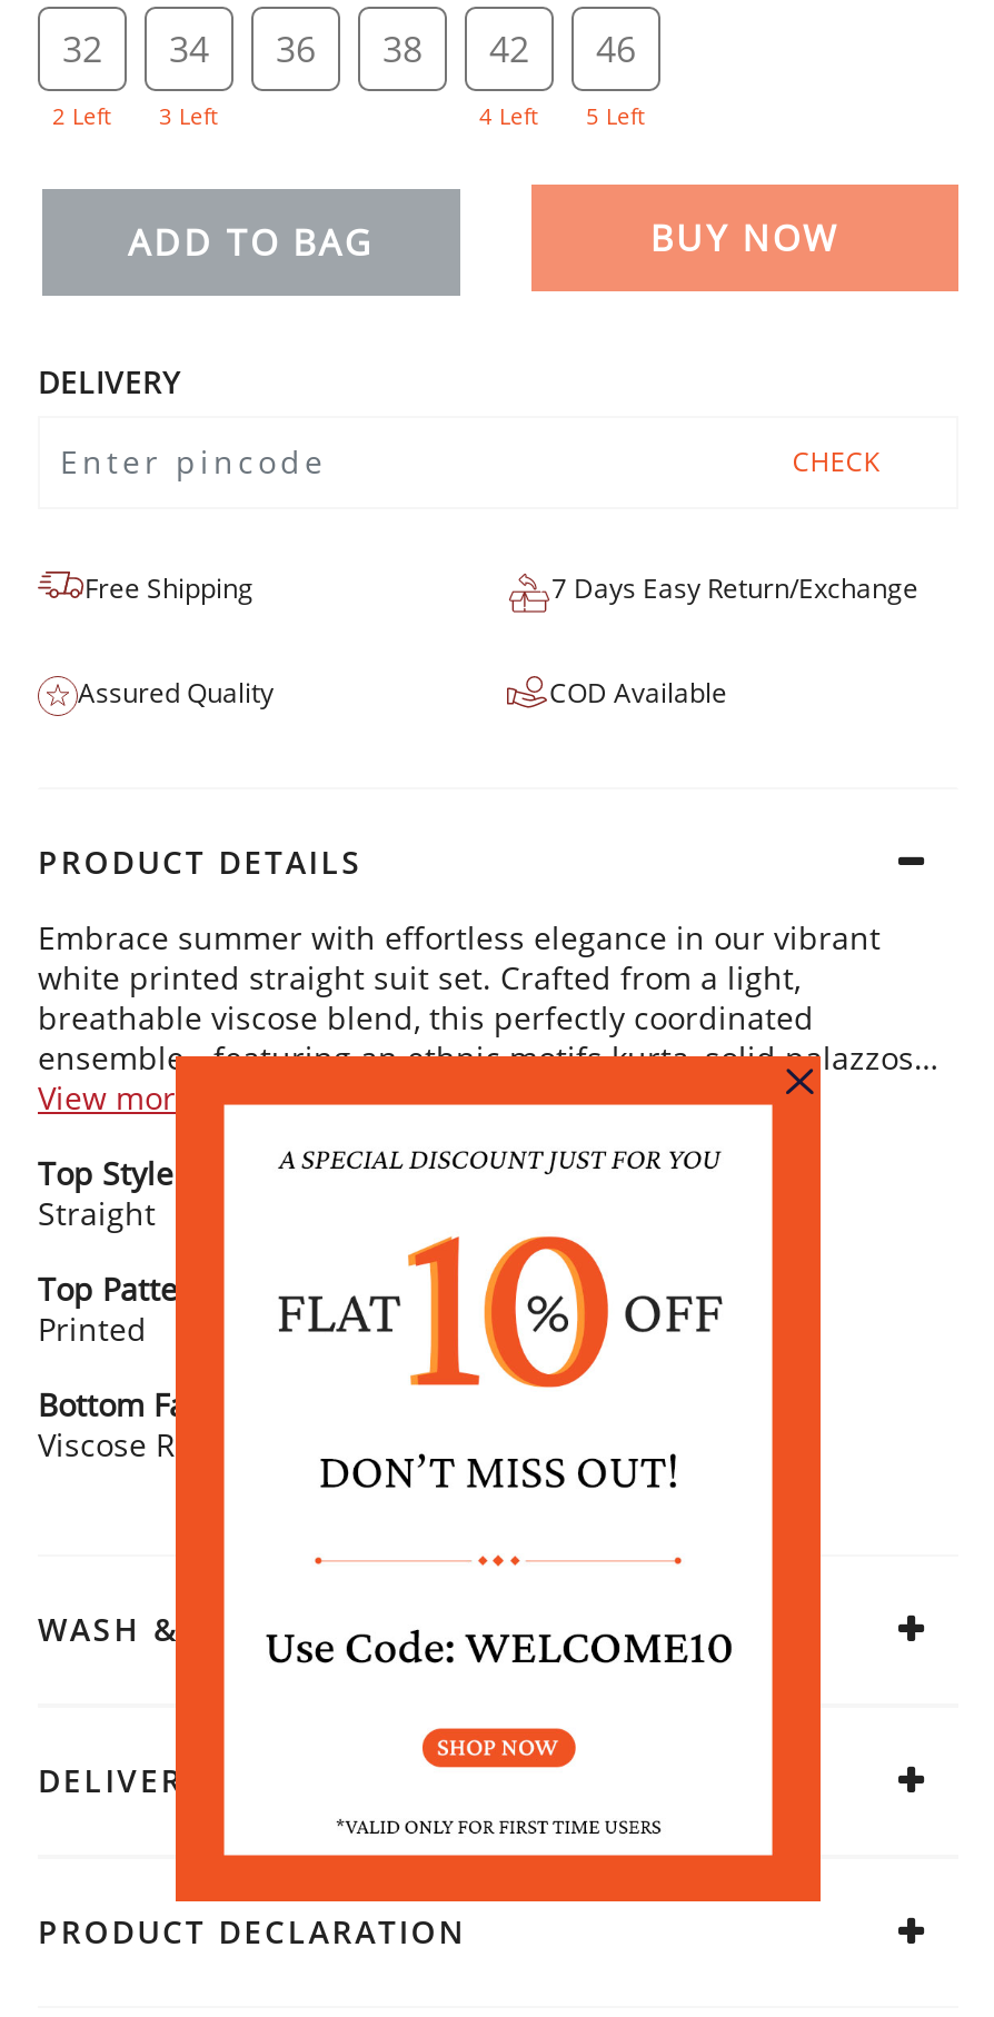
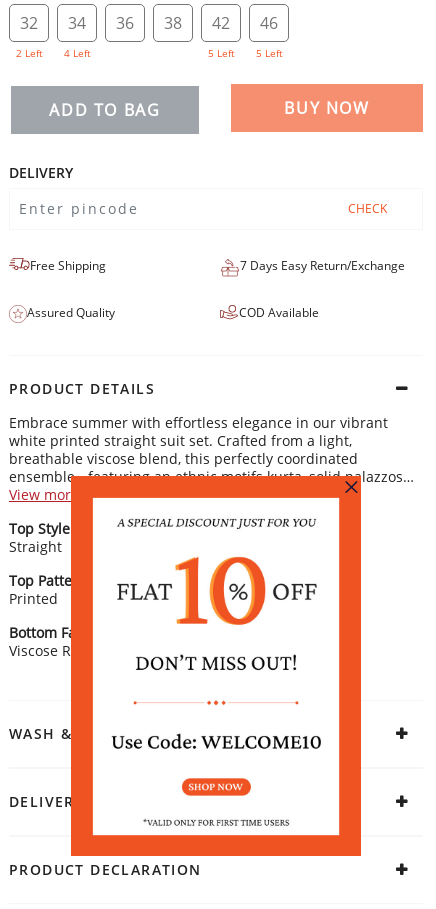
[52,100,219,131] 2 Left 3 Left -> [15,46,90,60] 2 Left 4 Left
[479,100,646,131] 4 Left 5 Left -> [207,46,282,60] 5 Left 5 Left

